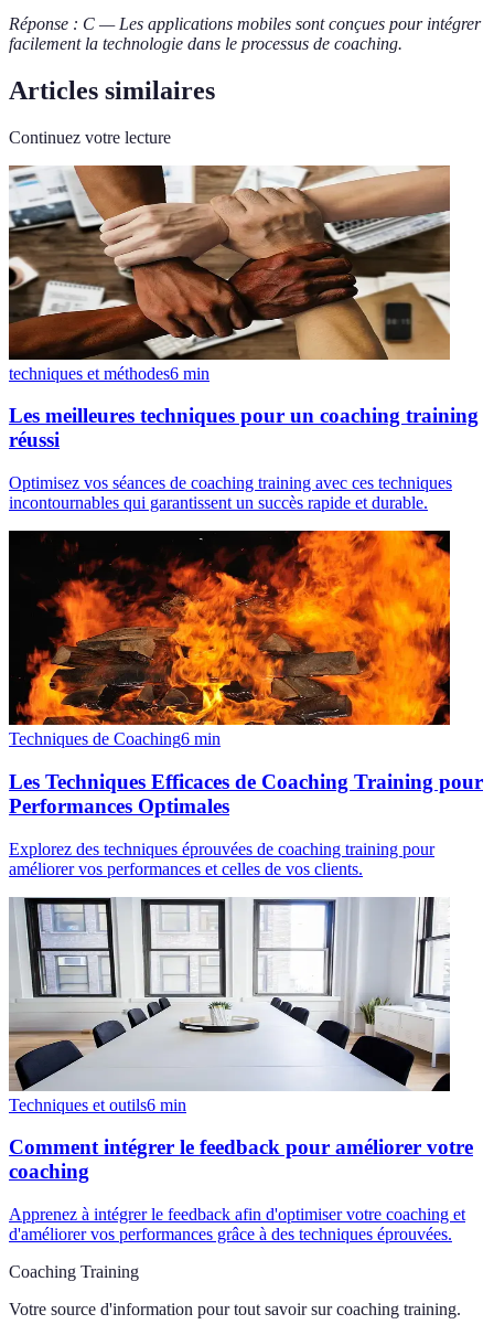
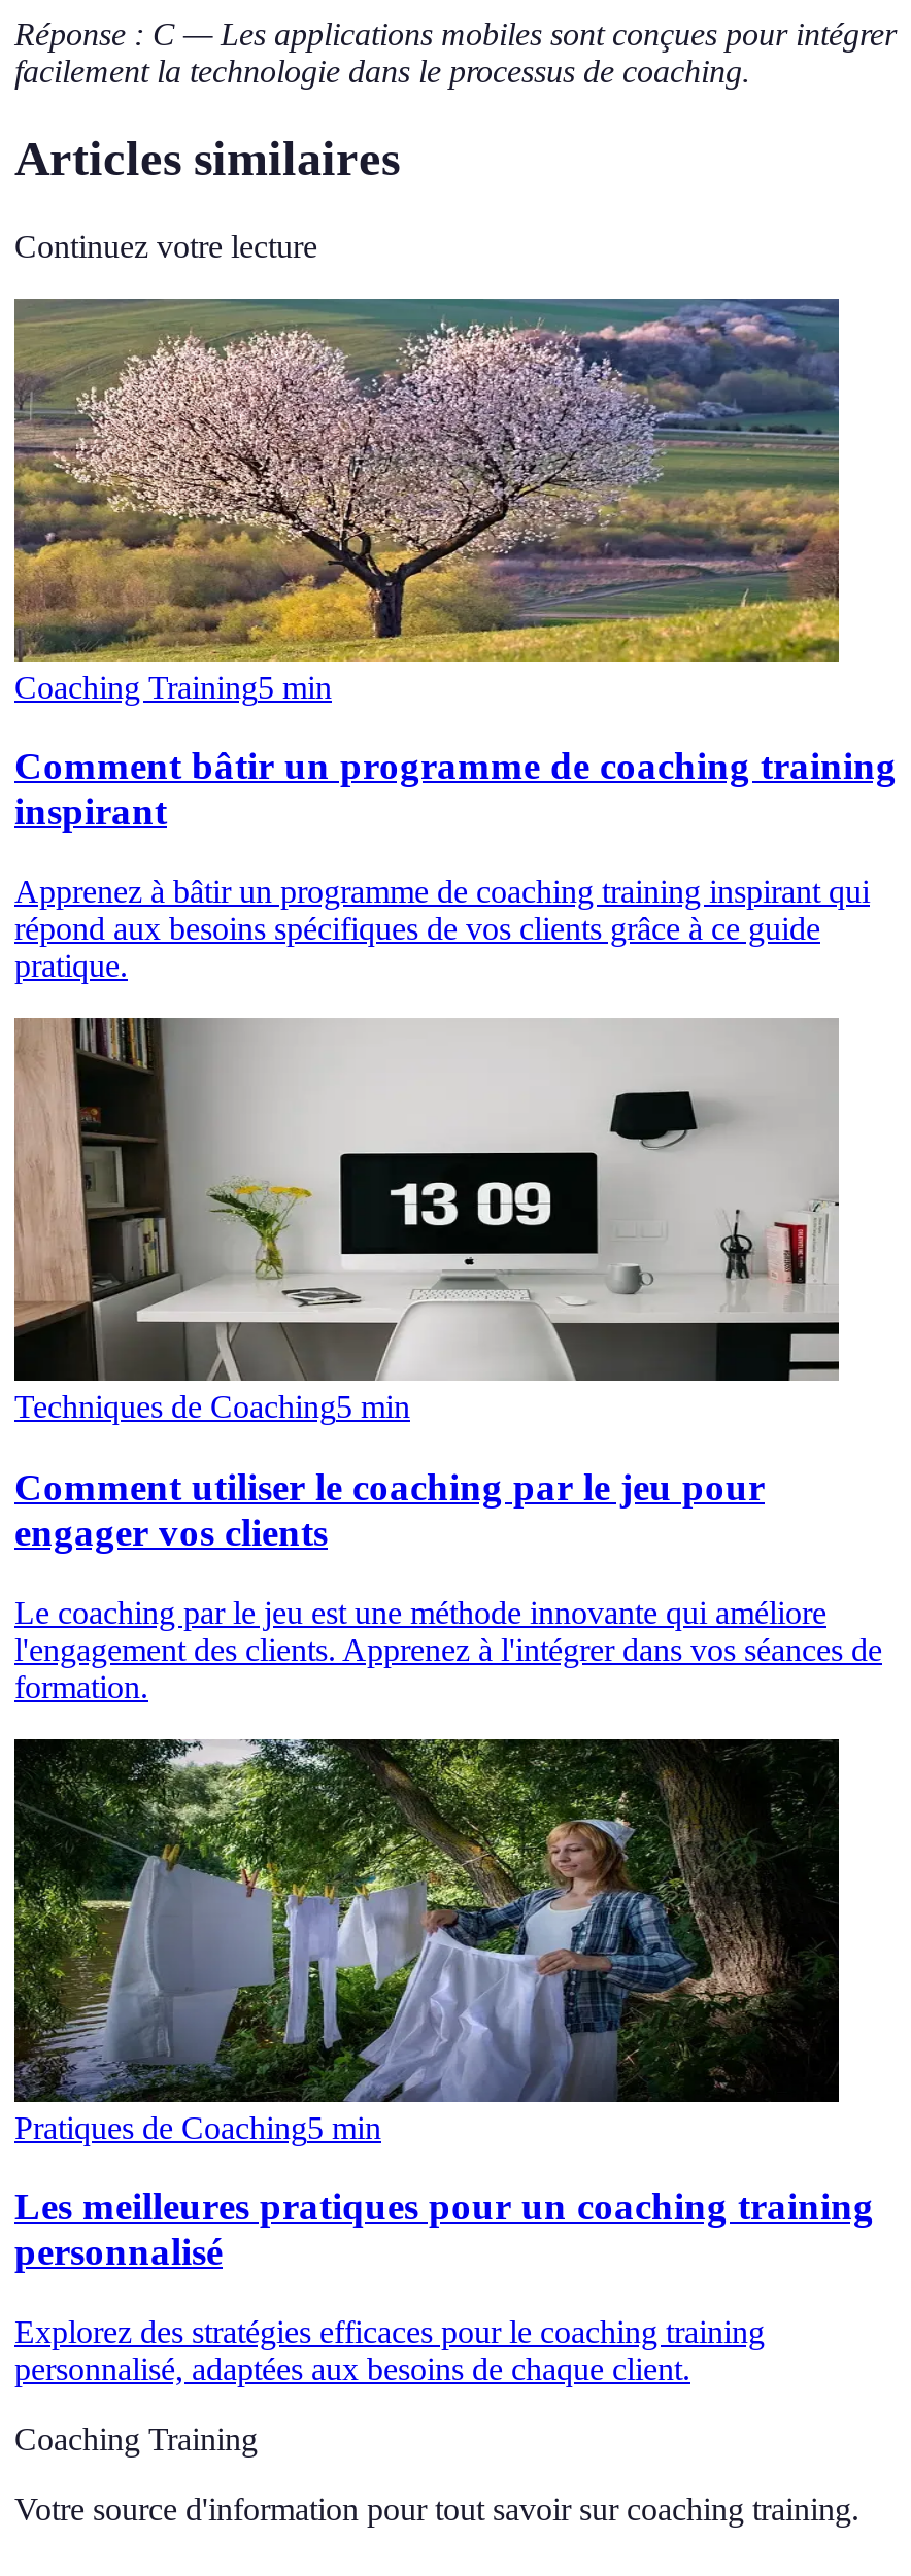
[8,164,451,383] [image] | techniques et méthodes6 min -> [12,297,841,704] [image] | Coaching Training5 min
[9,404,479,452] Les meilleures techniques pour un coaching training | réussi -> [14,745,897,833] Comment bâtir un programme de coaching training | inspirant
[9,473,452,512] Optimisez vos séances de coaching training avec ces techniques | incontournables qui garantissent un succès rapide et durable. -> [14,874,870,983] Apprenez à bâtir un programme de coaching training inspirant qui | répond aux besoins spécifiques de vos clients grâce à ce guide | pratique.
[9,530,451,748] [image] | Techniques de Coaching6 min -> [12,1018,841,1424] [image] | Techniques de Coaching5 min
[9,770,483,817] Les Techniques Efficaces de Coaching Training pour | Performances Optimales -> [14,1465,765,1553] Comment utiliser le coaching par le jeu pour | engager vos clients
[9,839,434,878] Explorez des techniques éprouvées de coaching training pour | améliorer vos performances et celles de vos clients. -> [14,1594,882,1703] Le coaching par le jeu est une méthode innovante qui améliore | l'engagement des clients. Apprenez à l'intégrer dans vos séances de | formation.
[9,906,451,1114] [image] | Techniques et outils6 min -> [14,1737,841,2144] [image] | Pratiques de Coaching5 min
[9,1136,473,1183] Comment intégrer le feedback pour améliorer votre | coaching -> [14,2185,874,2273] Les meilleures pratiques pour un coaching training | personnalisé
[9,1205,465,1243] Apprenez à intégrer le feedback afin d'optimiser votre coaching et | d'améliorer vos performances grâce à des techniques éprouvées. -> [14,2314,765,2386] Explorez des stratégies efficaces pour le coaching training | personnalisé, adaptées aux besoins de chaque client.

